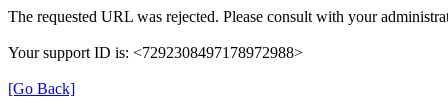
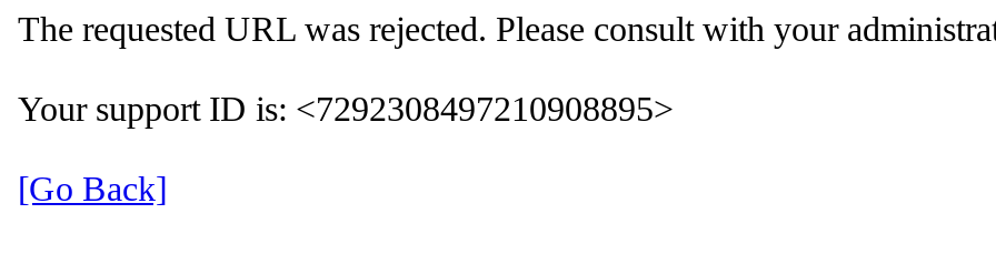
[8,44,303,61] Your support ID is: <7292308497178972988> -> [18,90,674,128] Your support ID is: <7292308497210908895>

